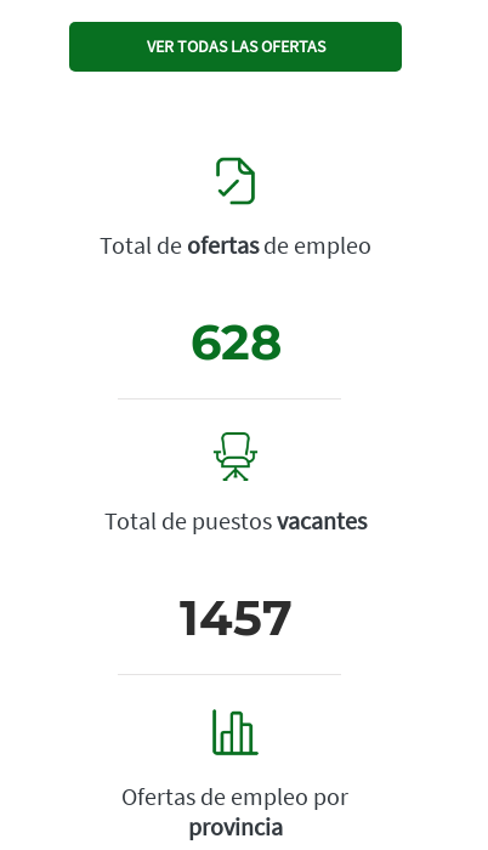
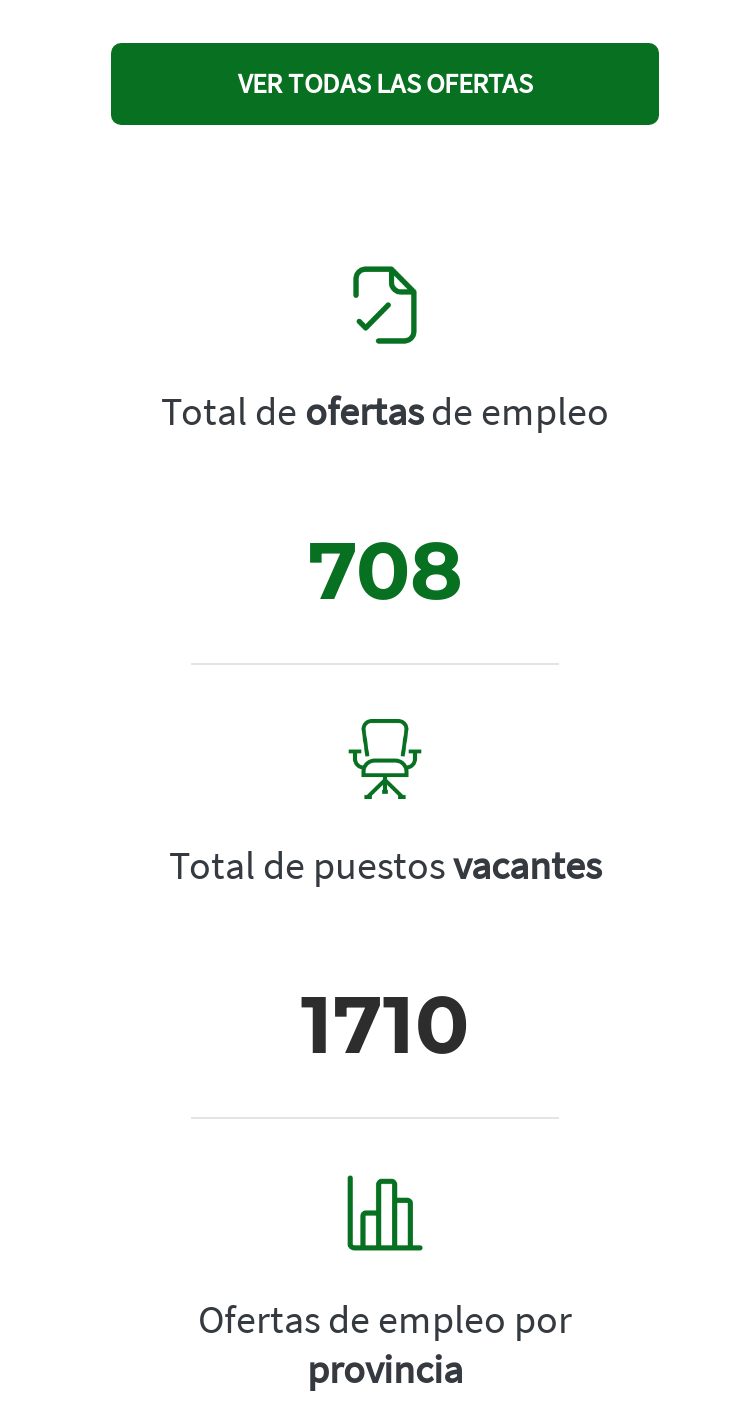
[190,312,281,371] 628 -> [308,522,462,620] 708
[179,587,292,647] 1457 -> [301,976,469,1074] 1710

